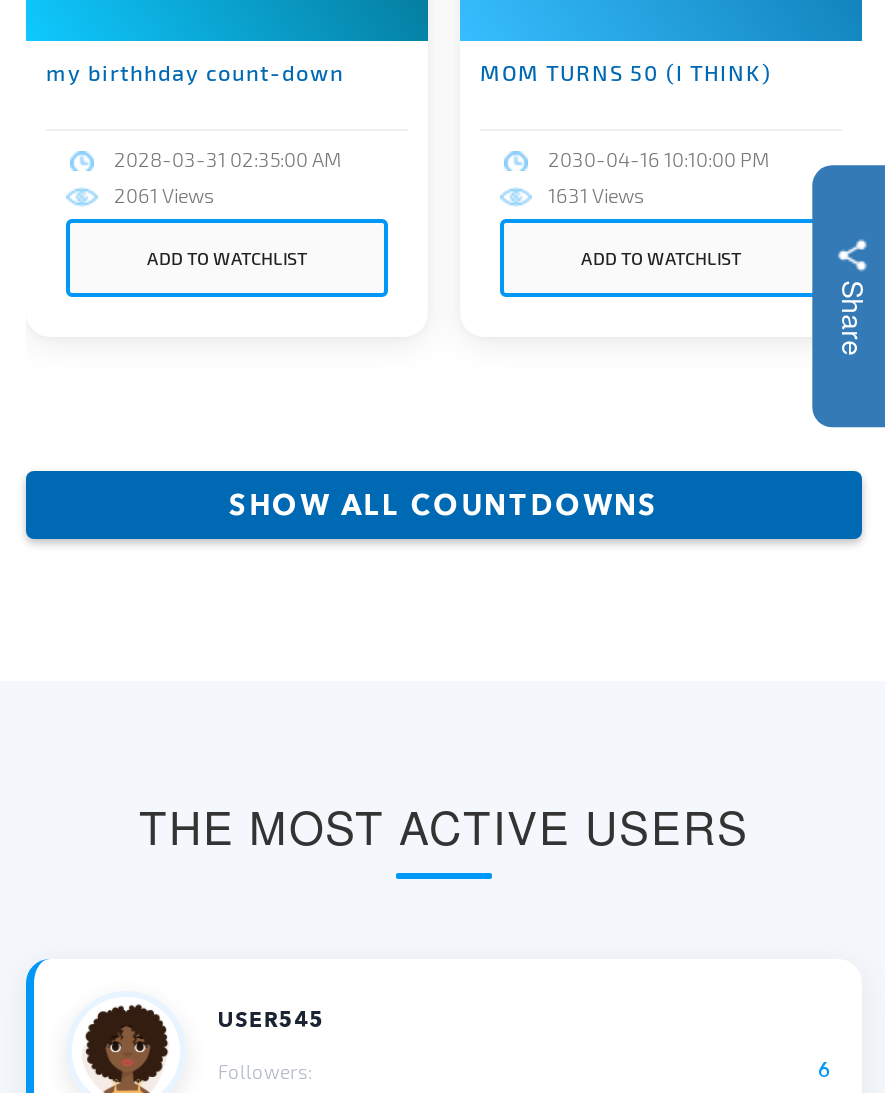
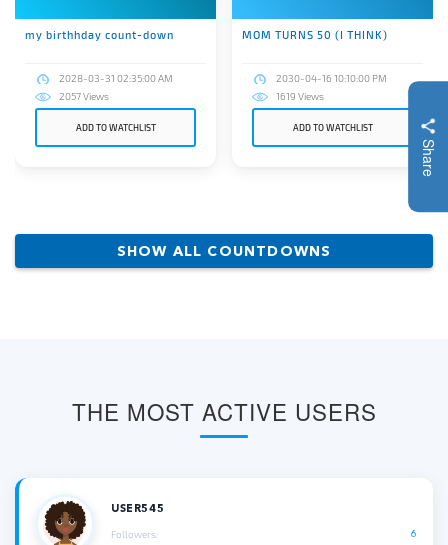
[114,183,214,207] 2061 Views -> [59,90,109,102] 2057 Views
[548,183,644,207] 1631 Views -> [276,90,324,102] 1619 Views

